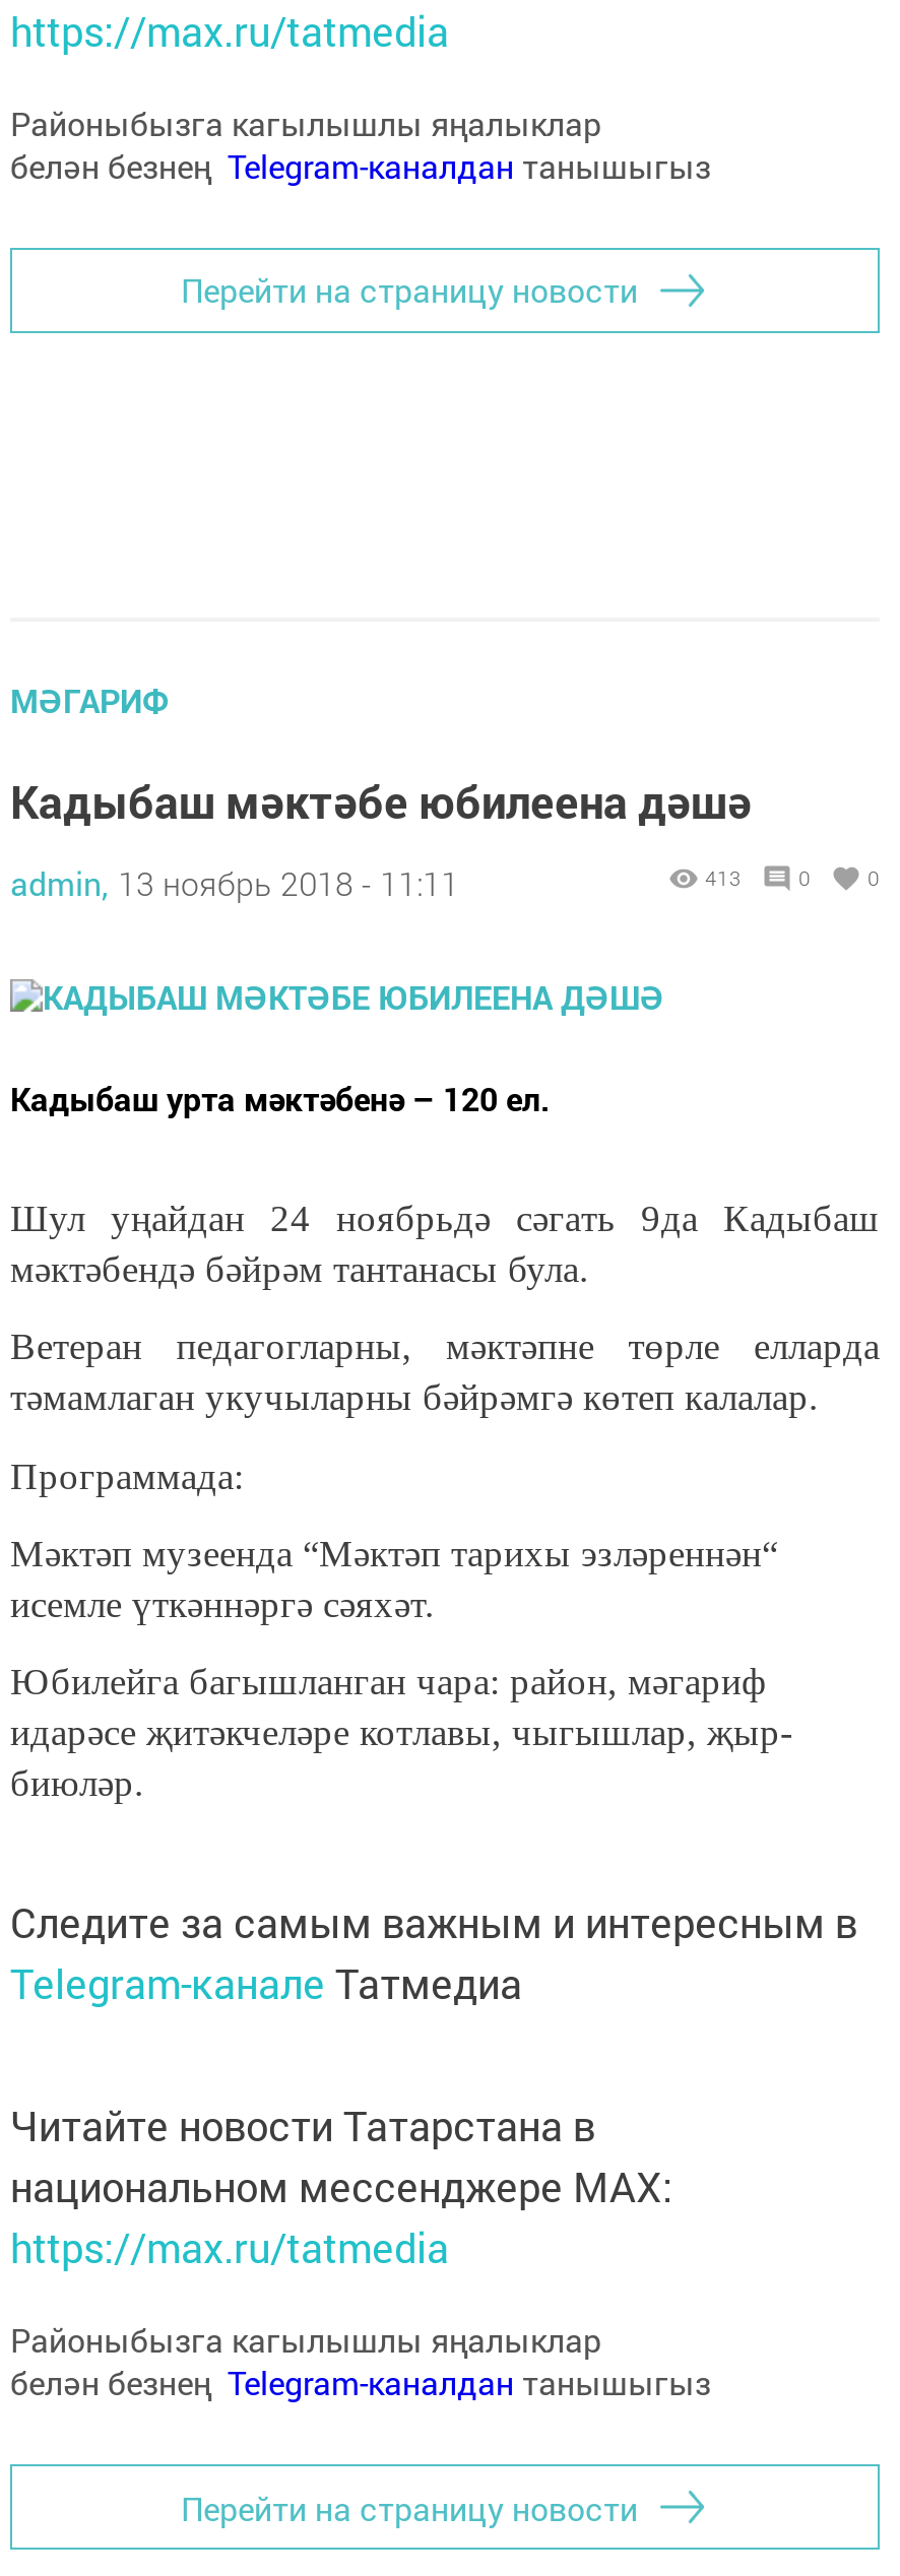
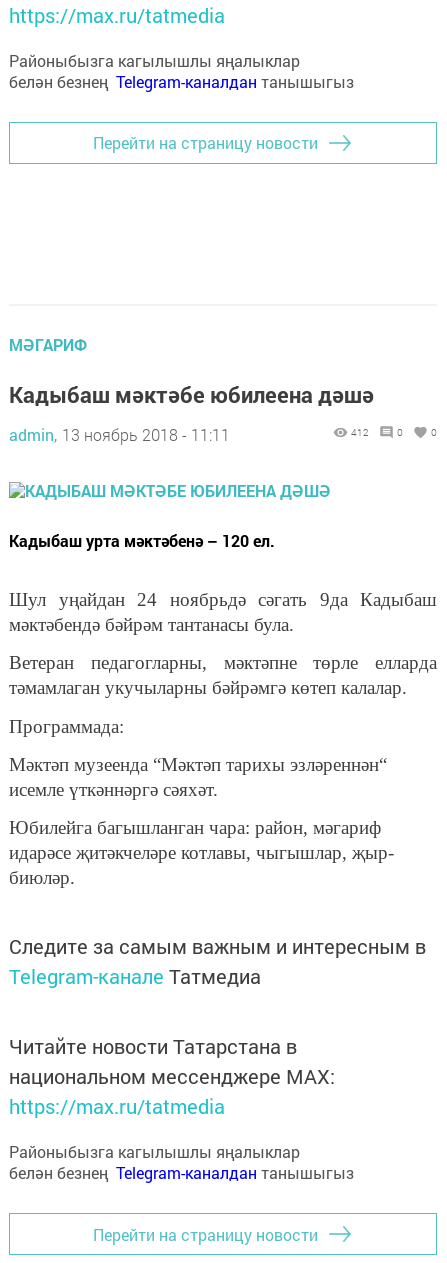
[705,865,742,891] 413 -> [351,426,369,439] 412

